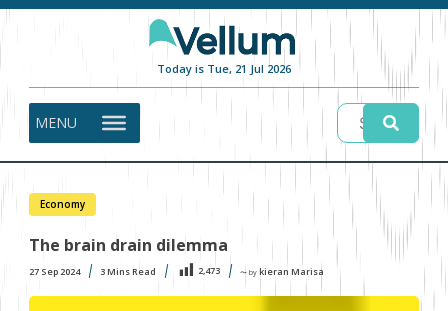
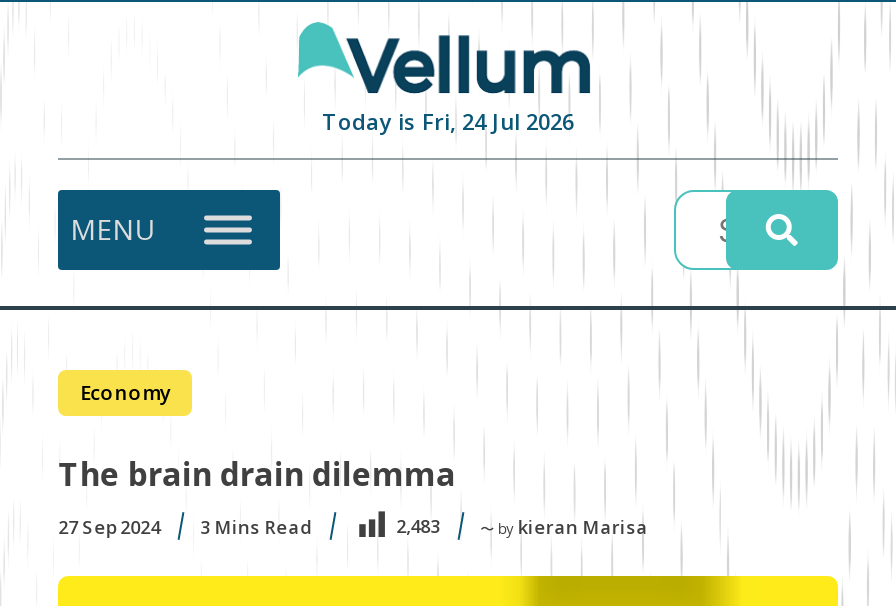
[157,61,291,76] Today is Tue, 21 Jul 2026 -> [322,106,574,136] Today is Fri, 24 Jul 2026
[198,264,324,278] 2,473 〜 by kieran Marisa -> [396,513,648,540] 2,483 〜 by kieran Marisa

